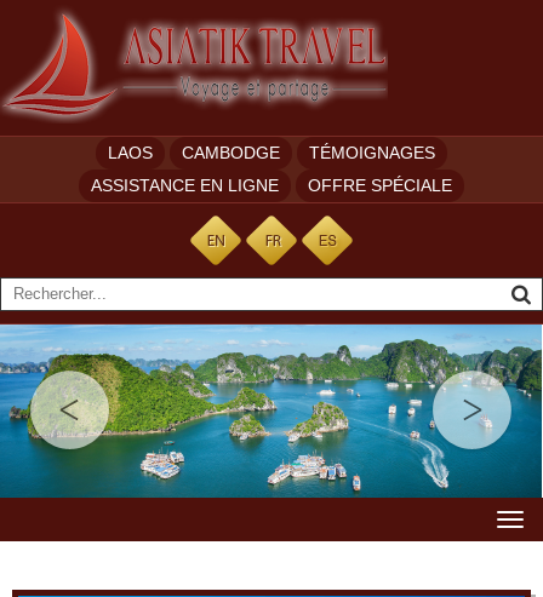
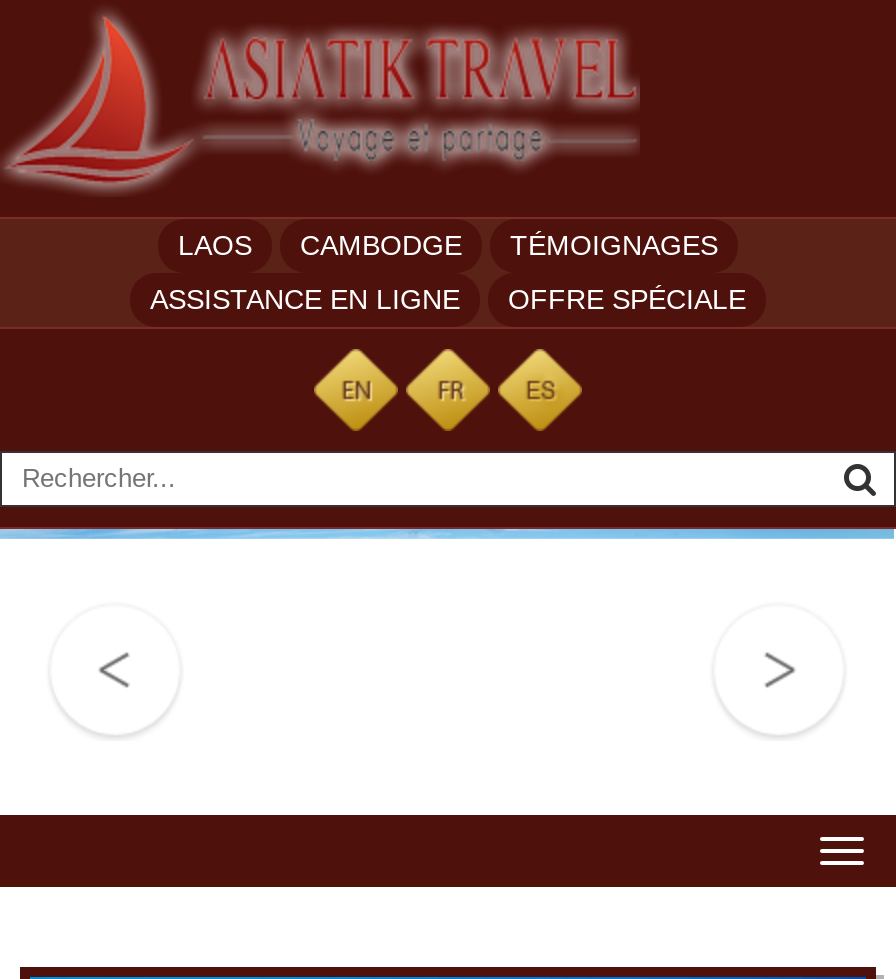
[4,331,539,499] [image] -> none

